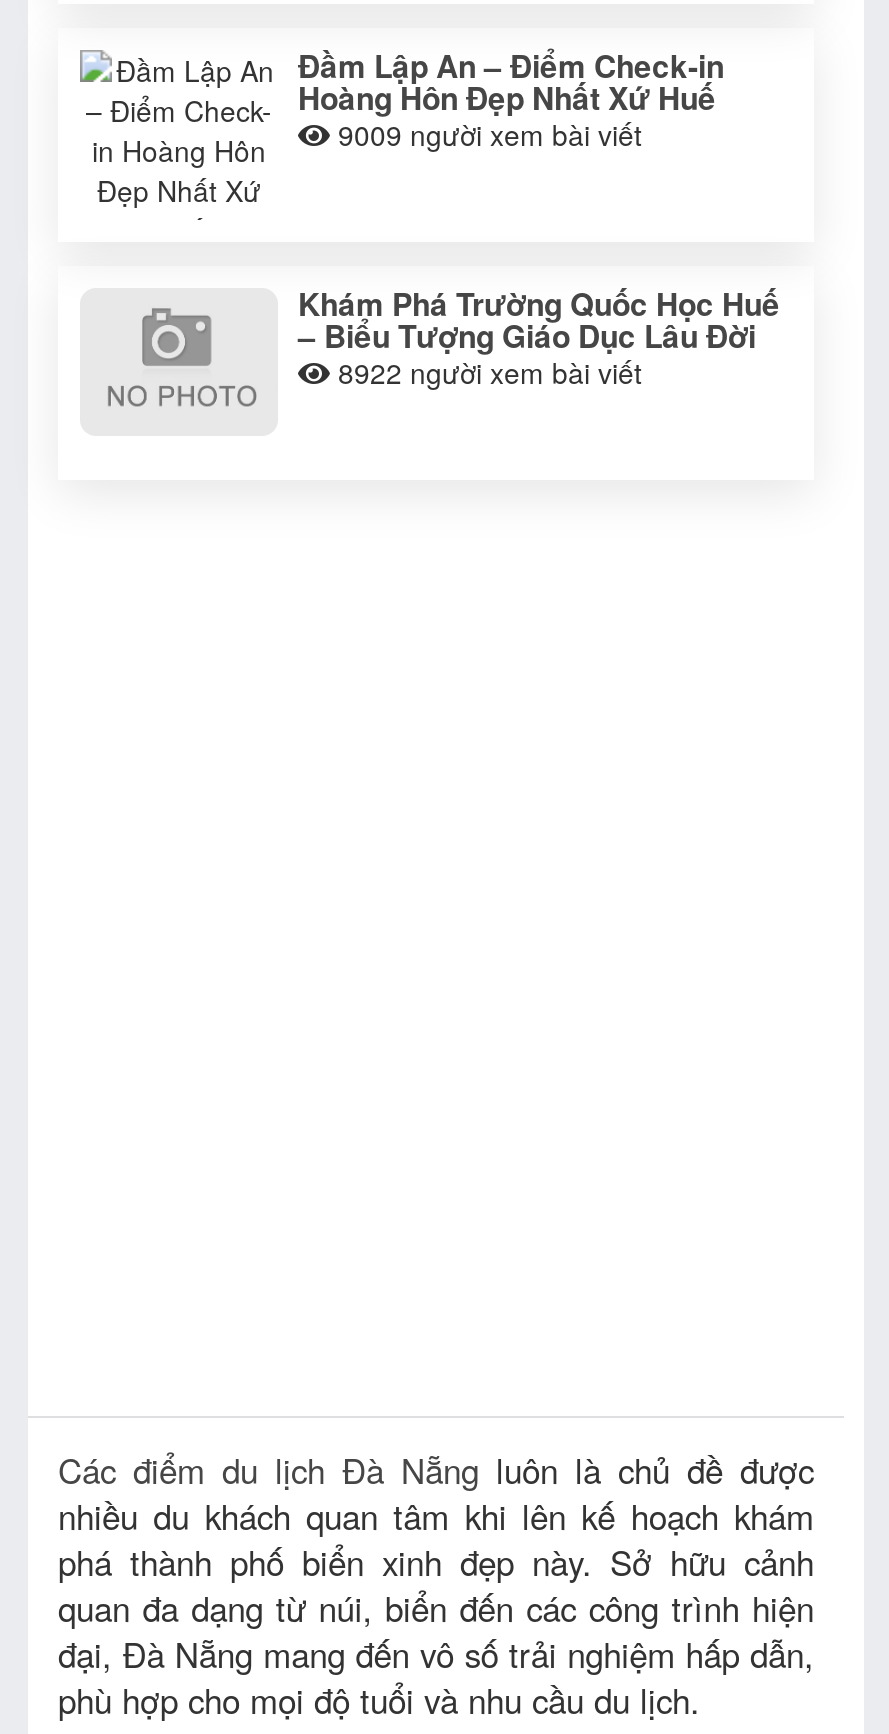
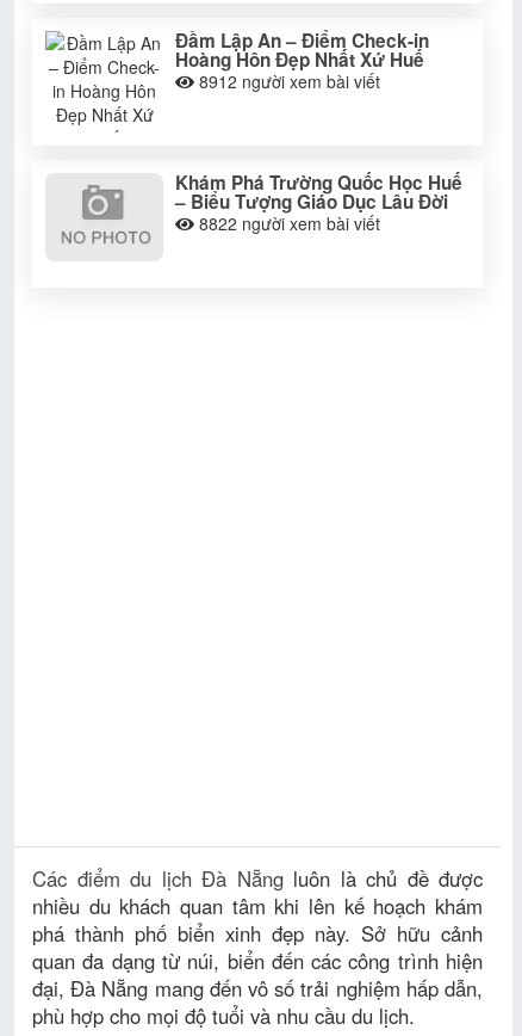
[330,115,642,155] 9009 người xem bài viết -> [194,70,380,94] 8912 người xem bài viết
[330,353,642,393] 8922 người xem bài viết -> [194,212,380,236] 8822 người xem bài viết

